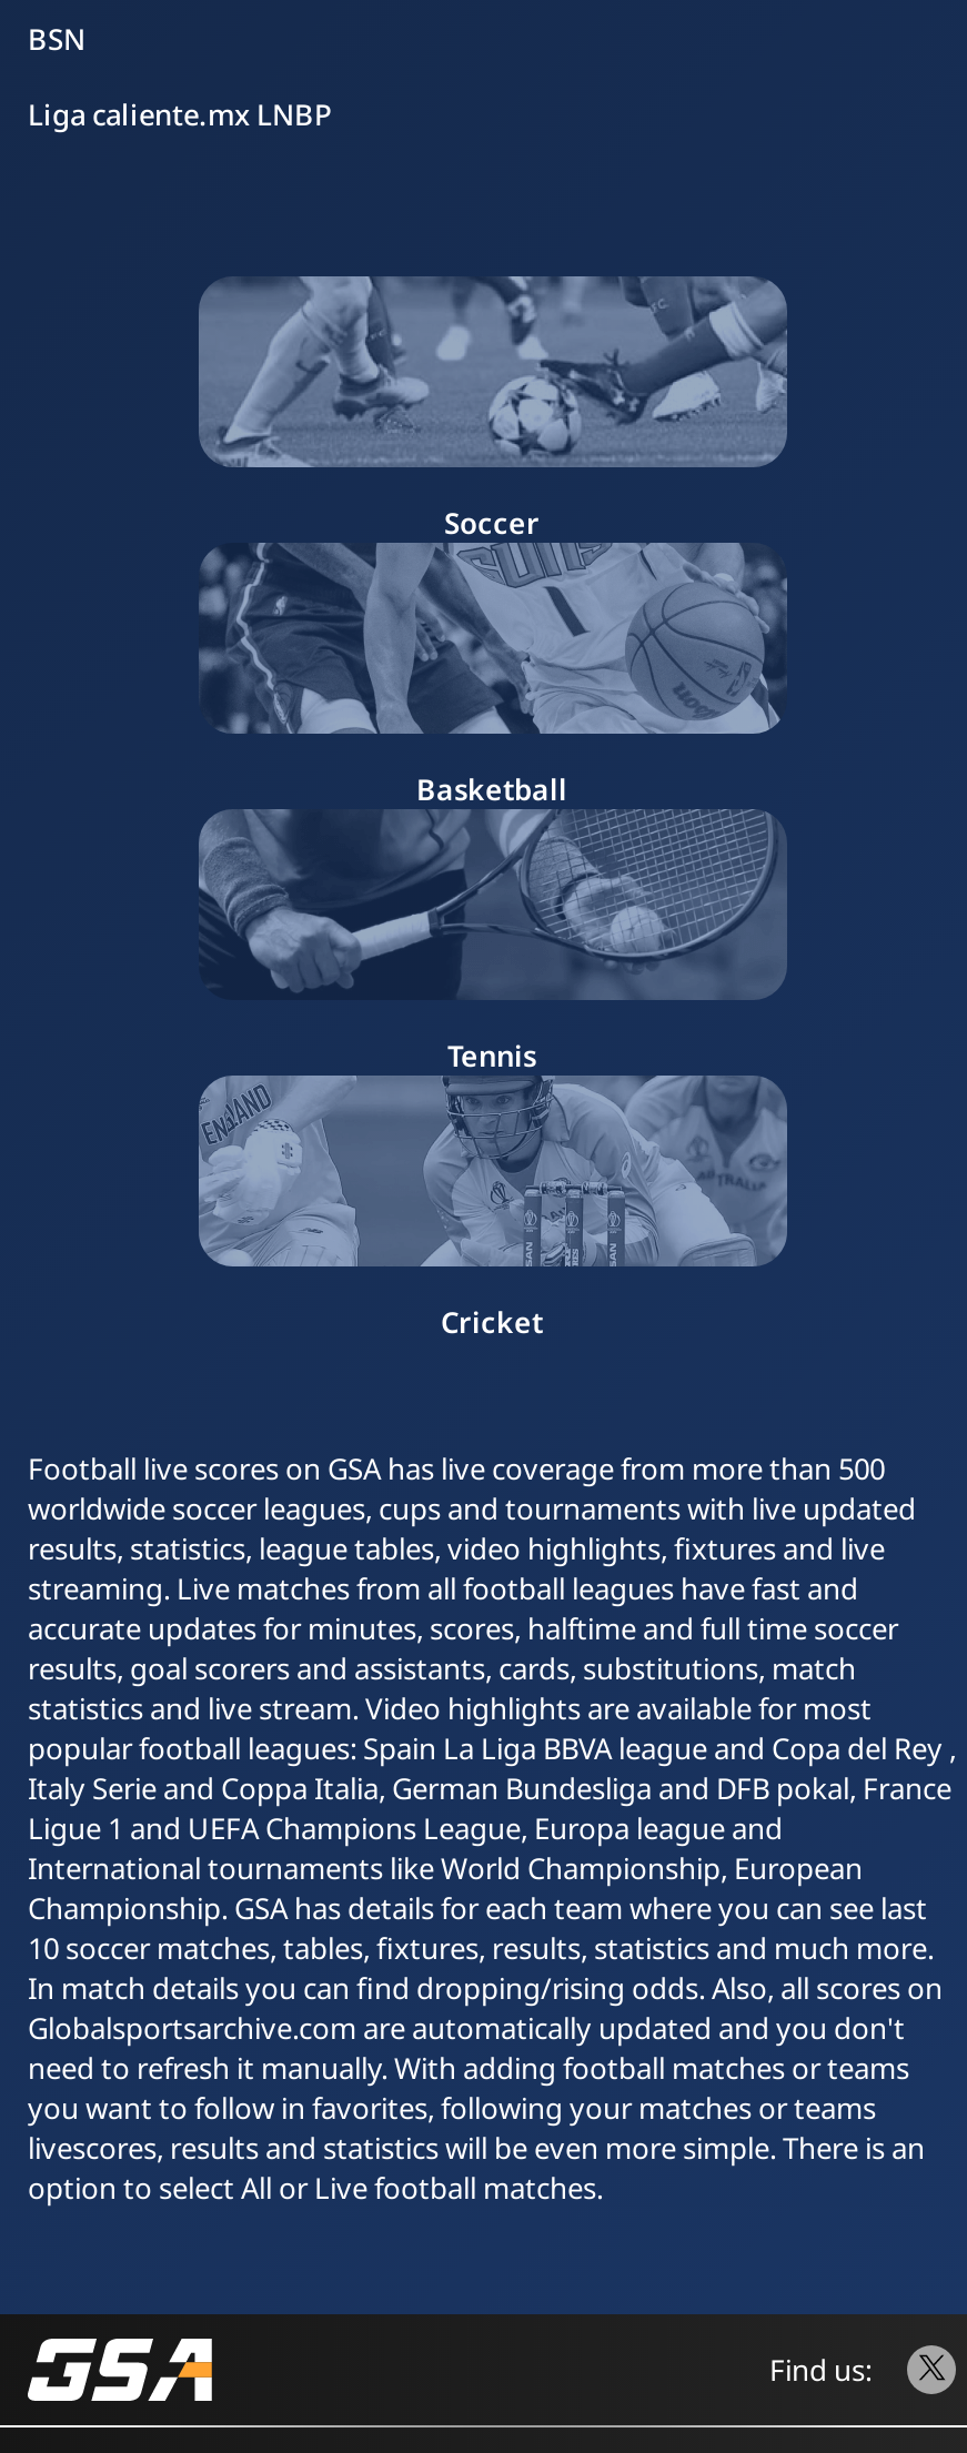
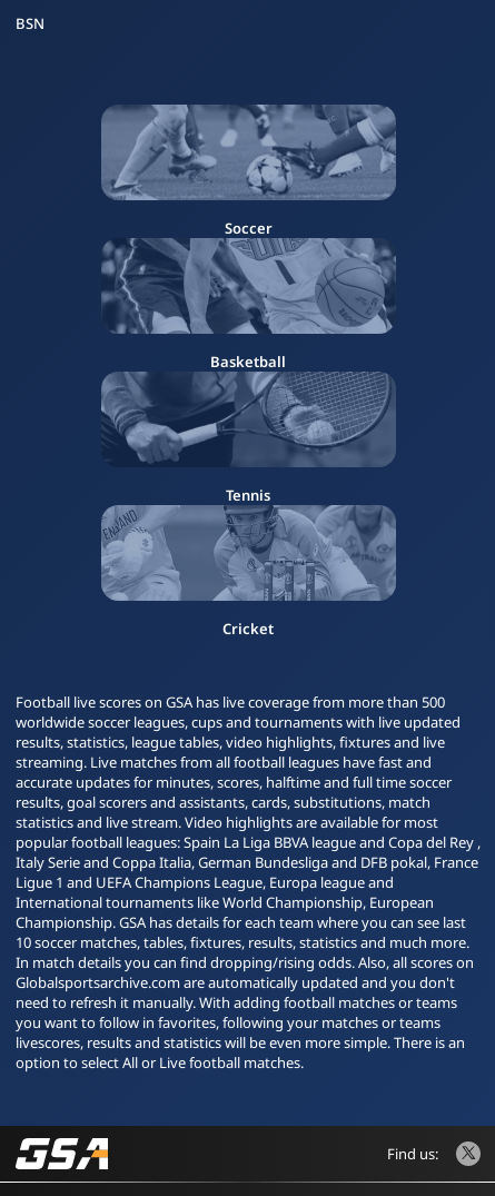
[28,94,332,134] Liga caliente.mx LNBP -> none

